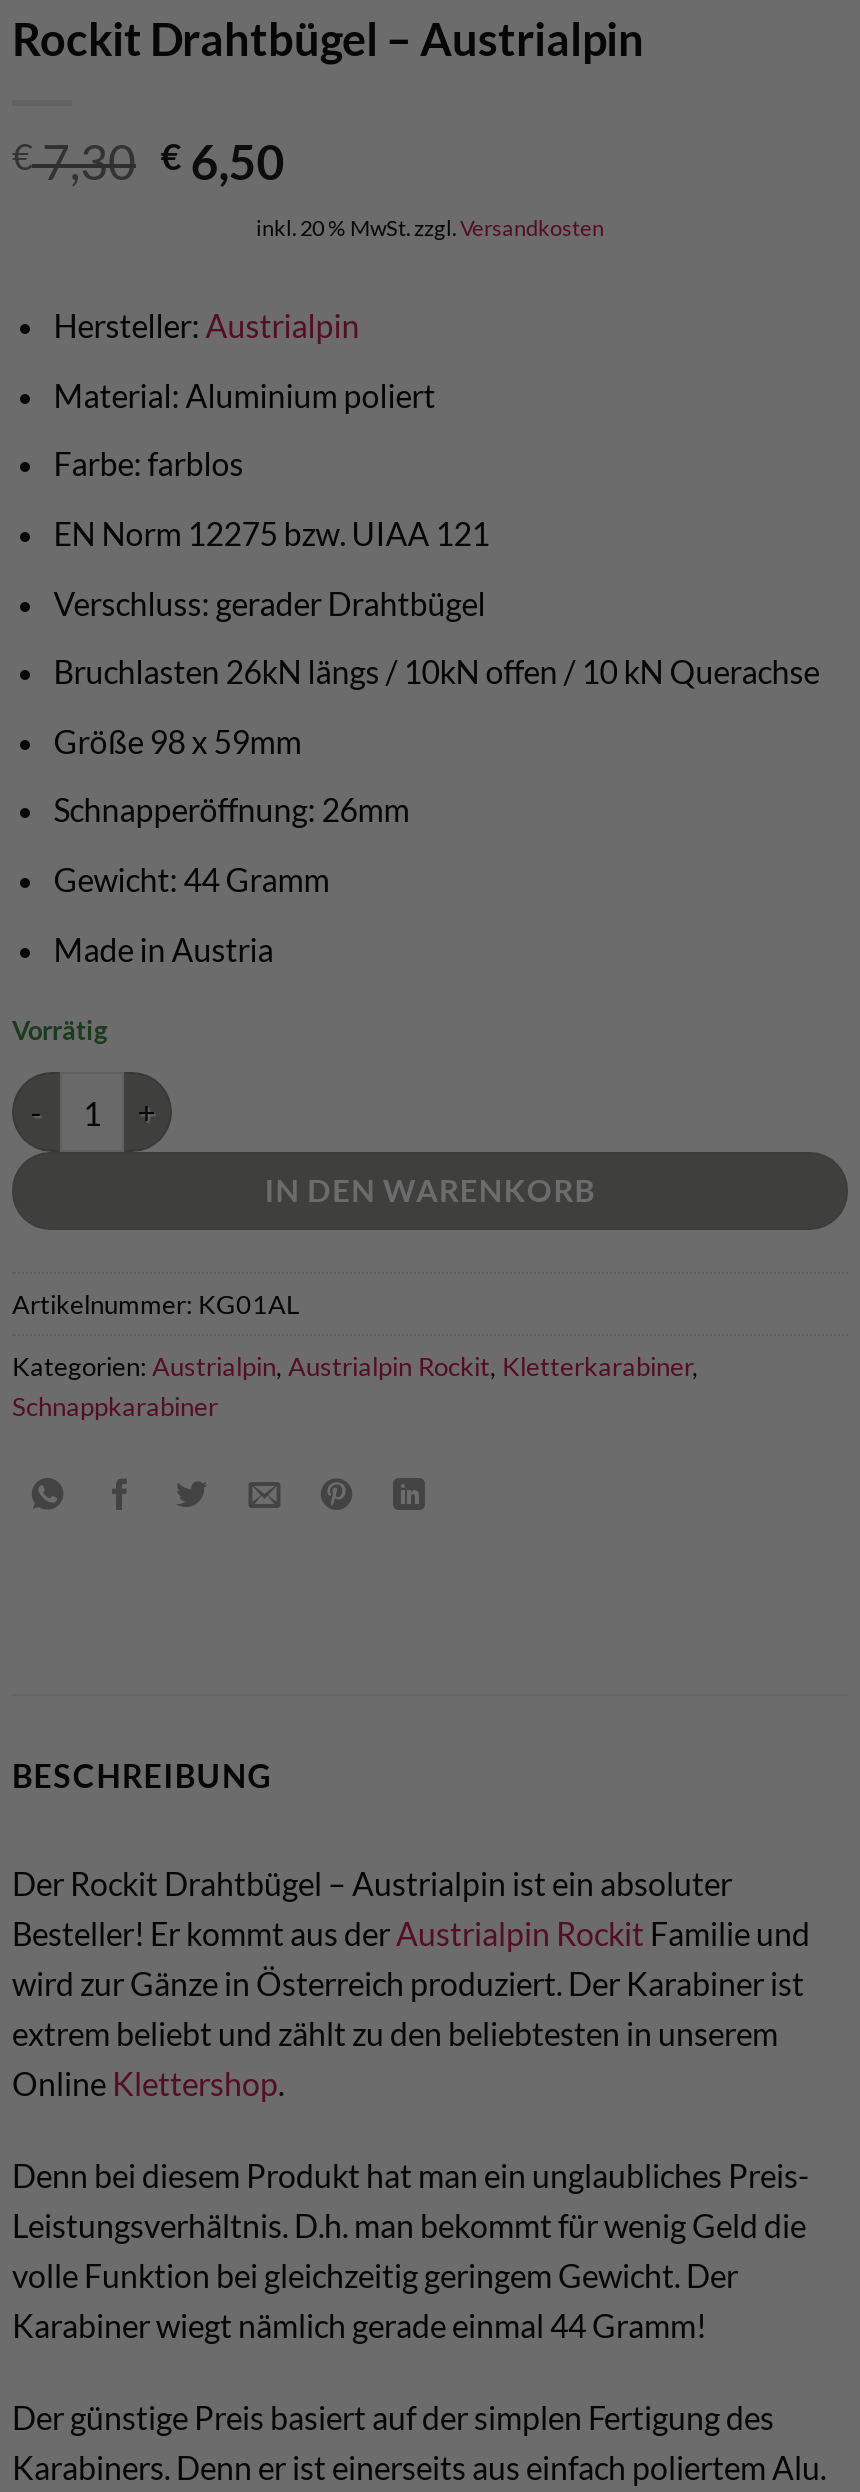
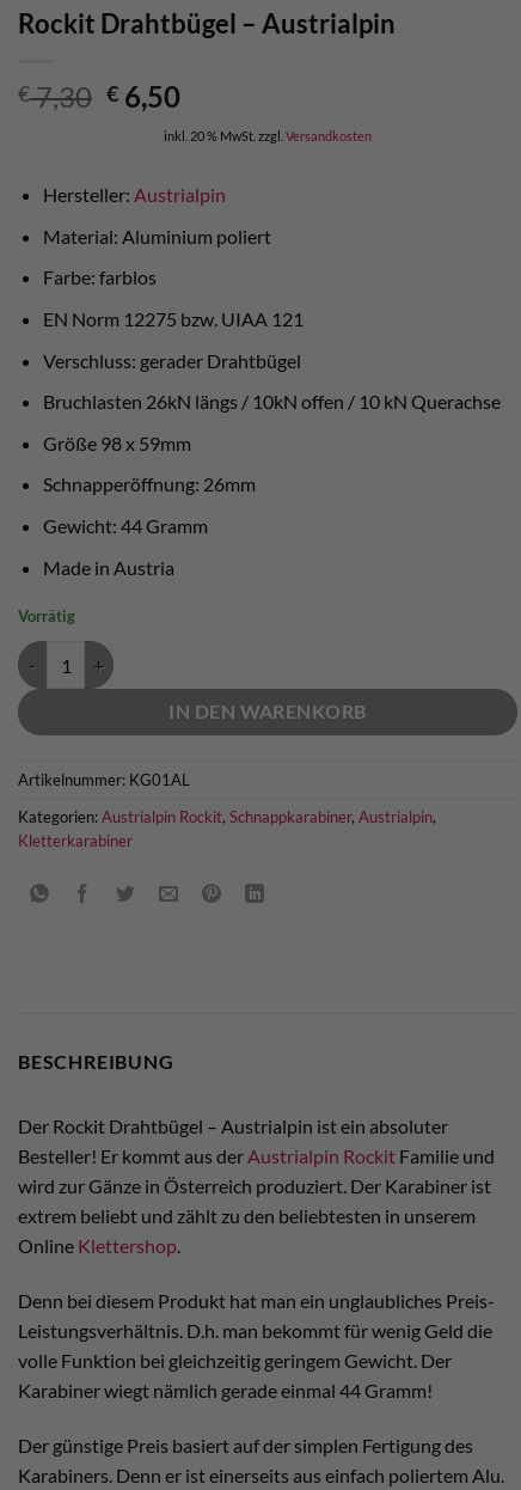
[12,1350,698,1422] Kategorien: Austrialpin, Austrialpin Rockit, Kletterkarabiner, | Schnappkarabiner -> [18,807,436,850] Kategorien: Austrialpin Rockit, Schnappkarabiner, Austrialpin, | Kletterkarabiner

